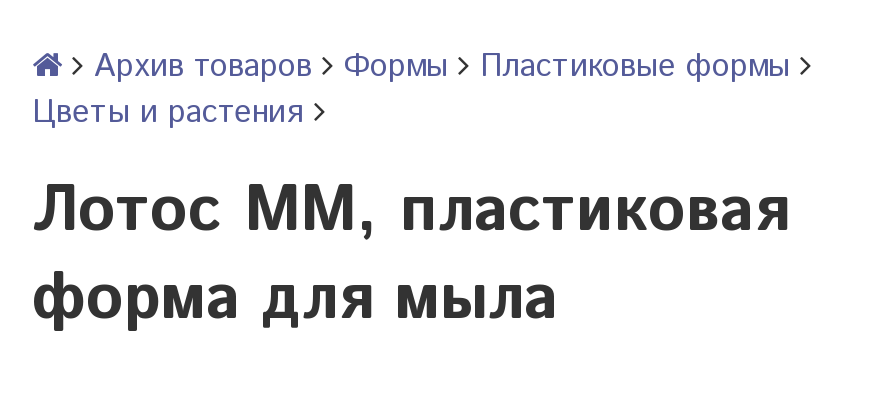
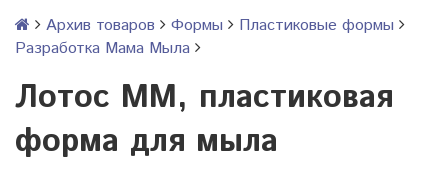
[32,90,304,136] Цветы и растения -> [15,37,190,60] Разработка Мама Мыла

